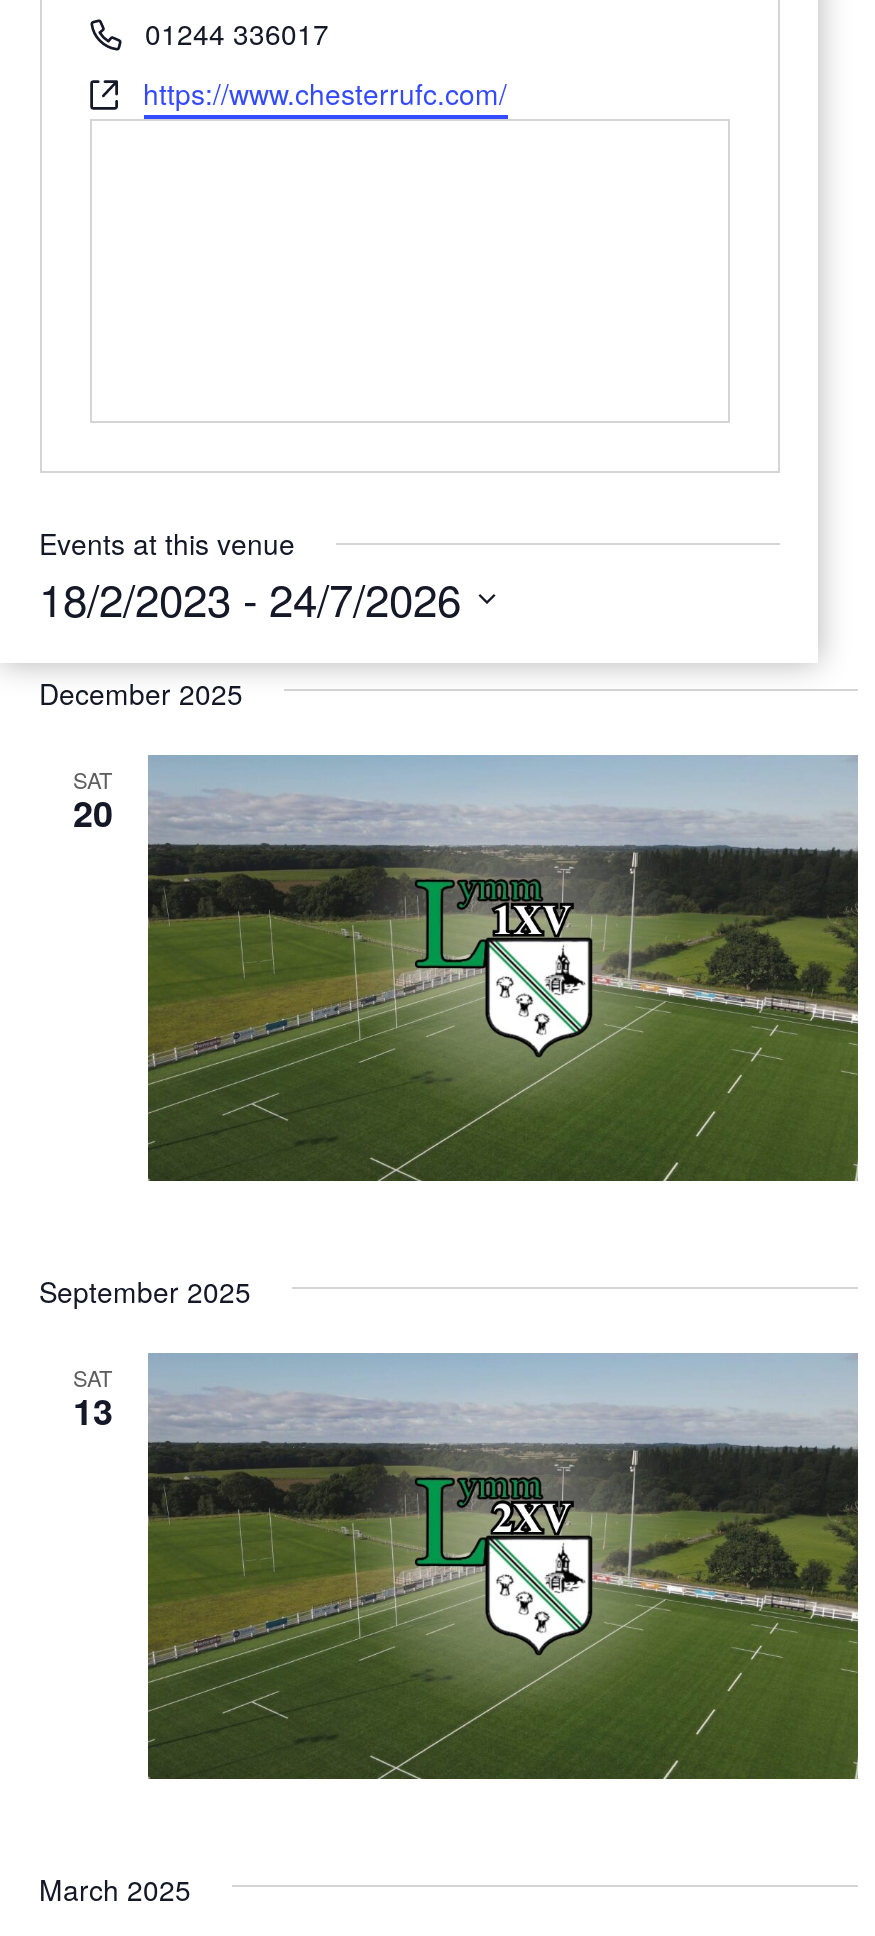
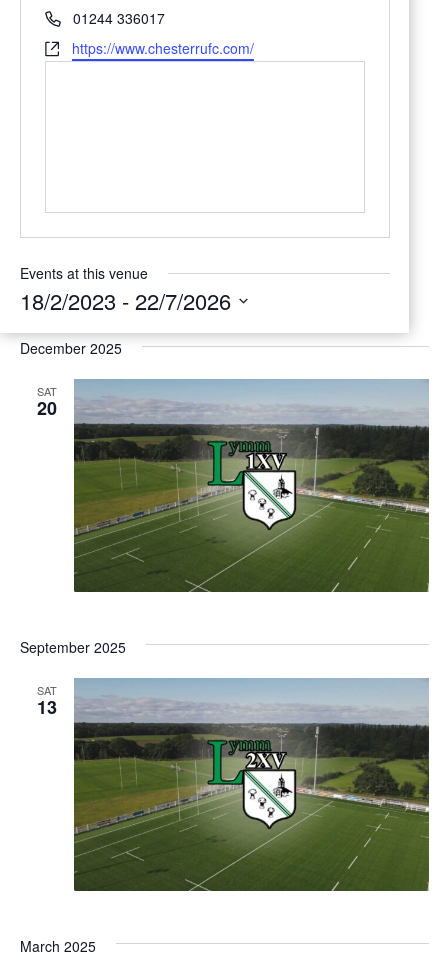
[39,567,461,629] 18/2/2023 - 24/7/2026 -> [19,285,230,316] 18/2/2023 - 22/7/2026

